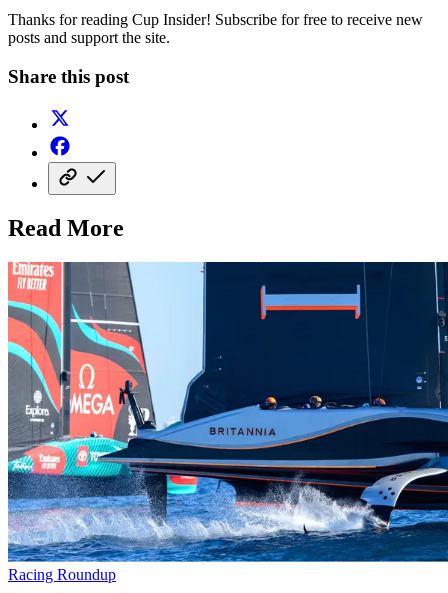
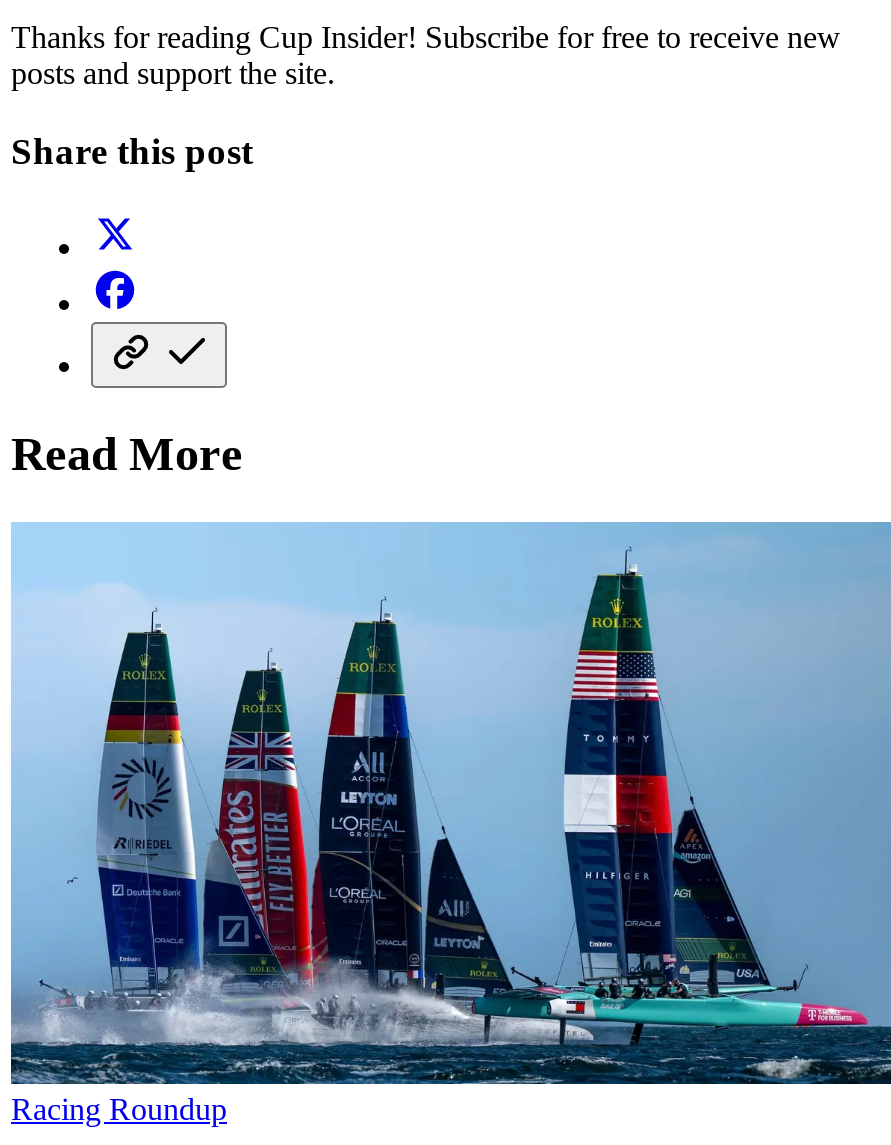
[7,261,445,562] [image] -> [9,522,885,1086] [image]

